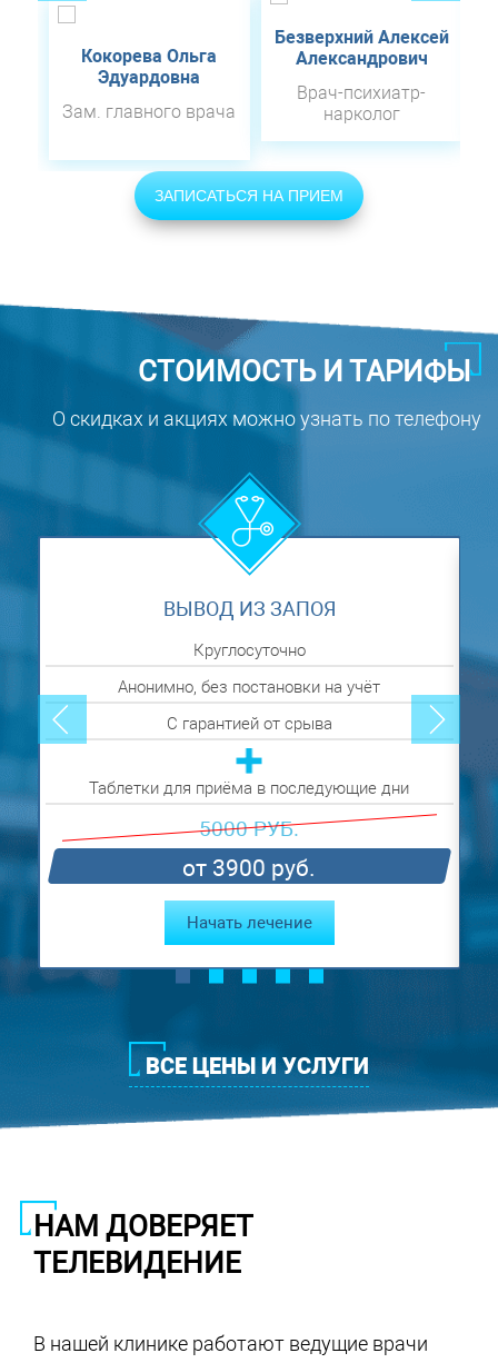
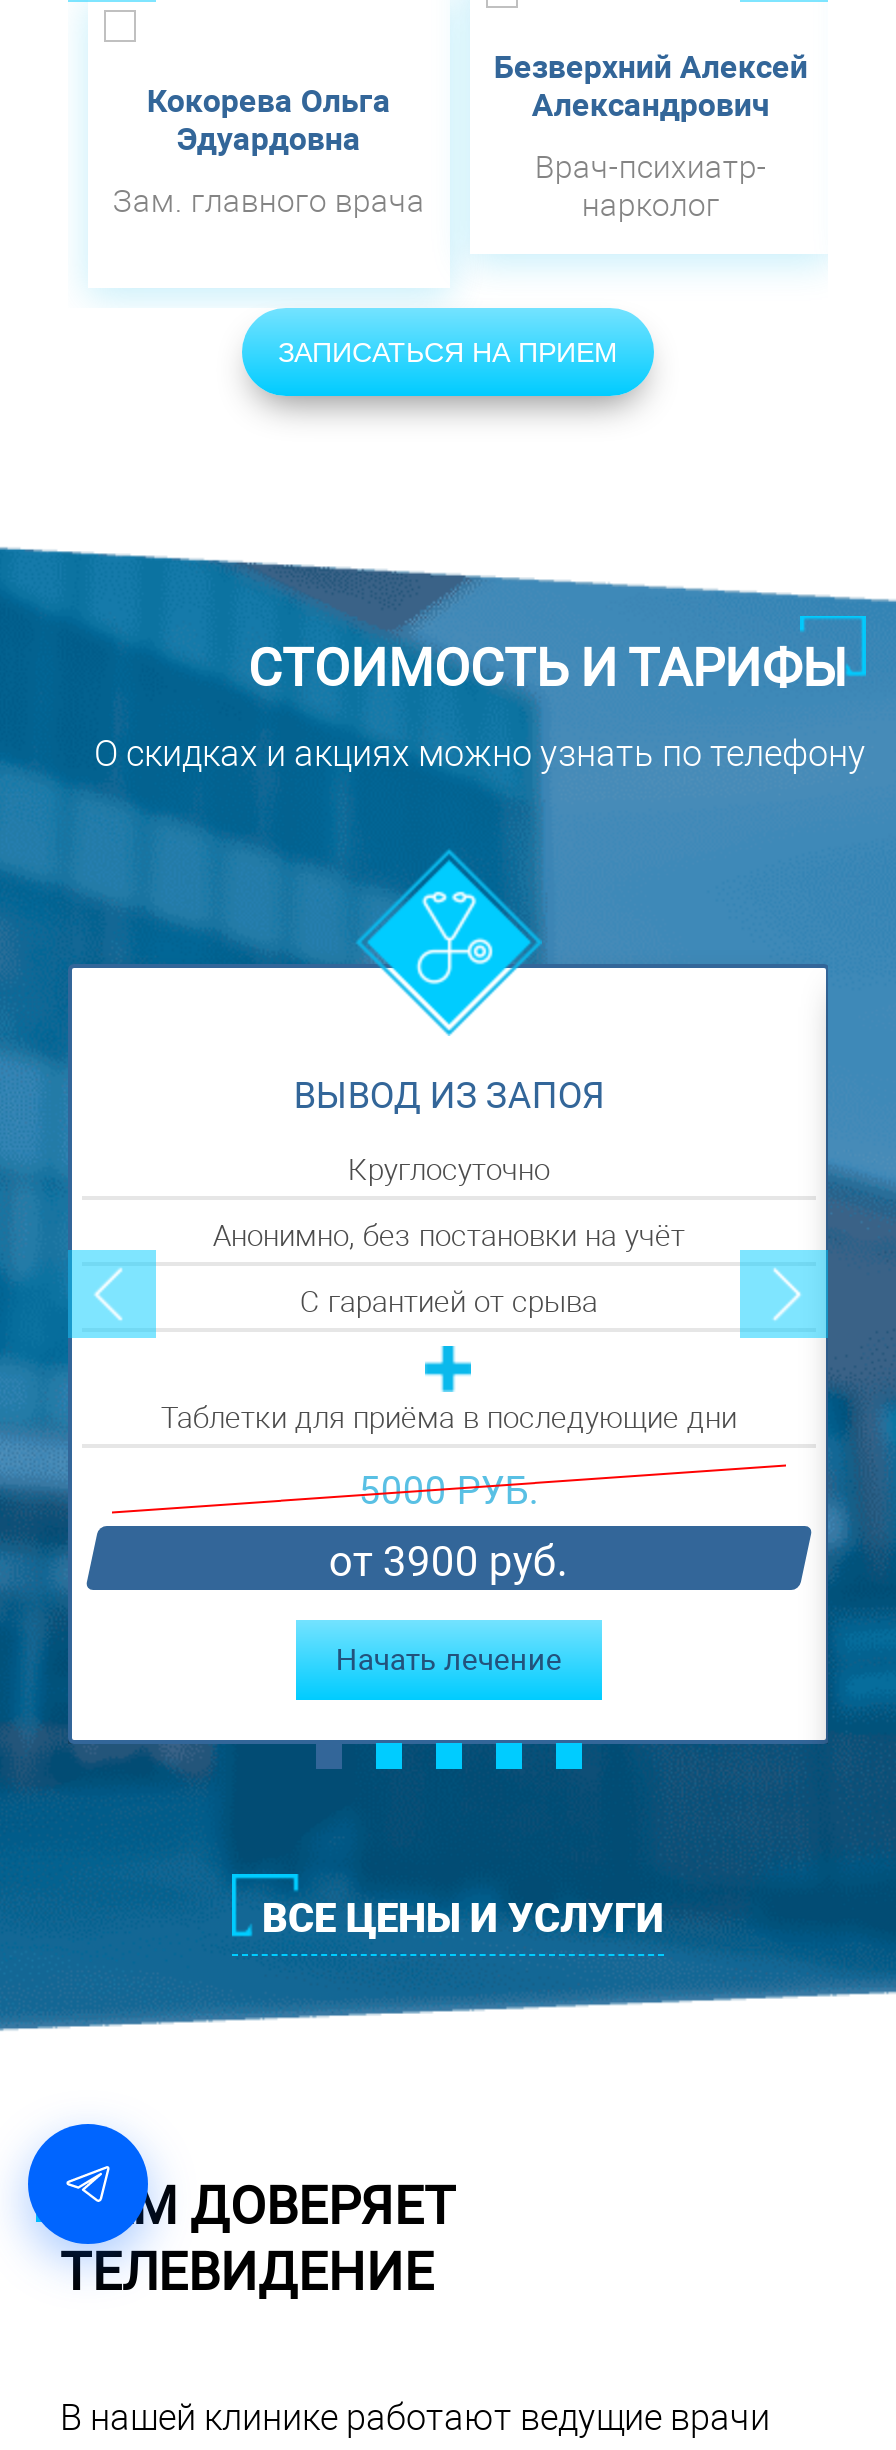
[14,1181,82,1252] [image] -> [24,2122,150,2254] [image]

